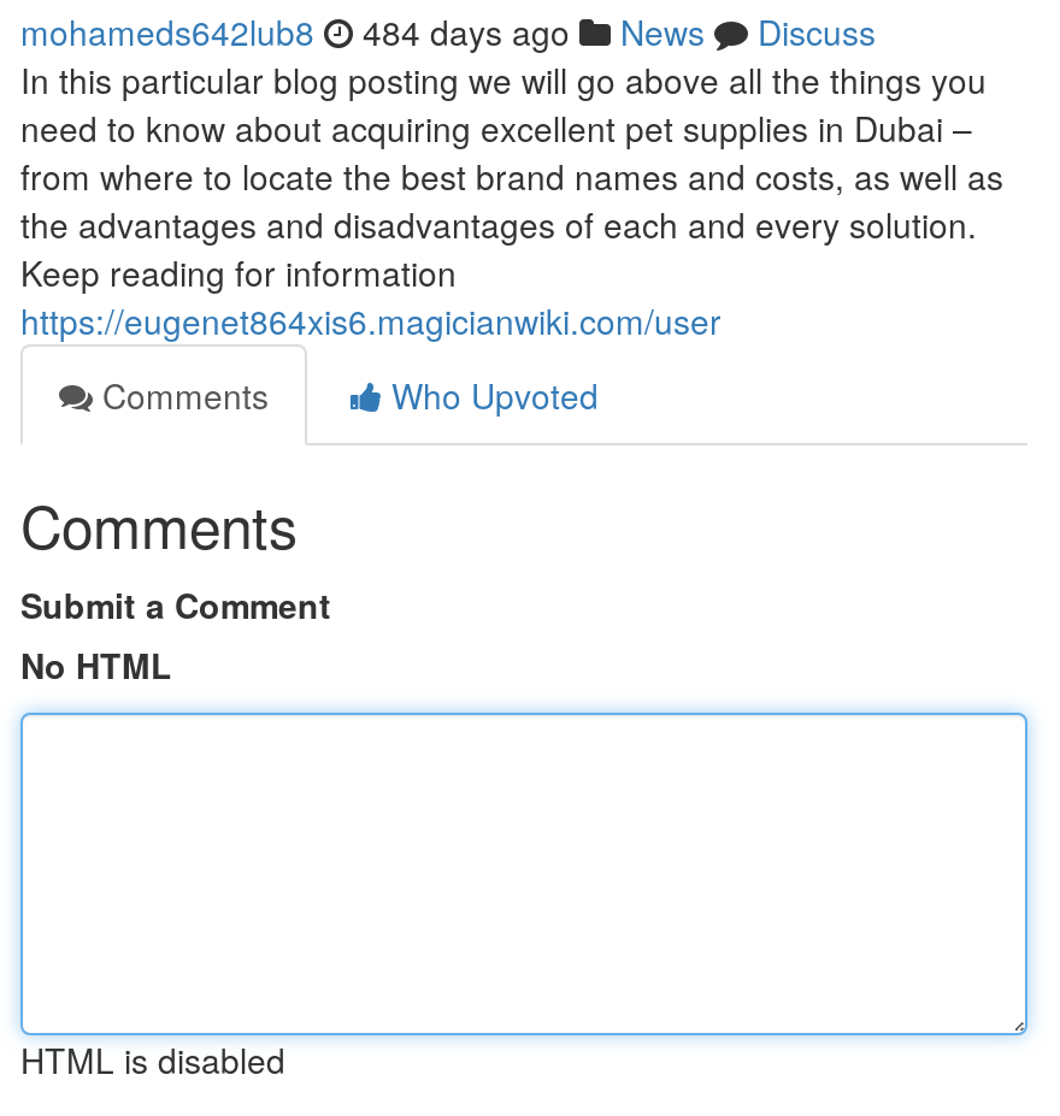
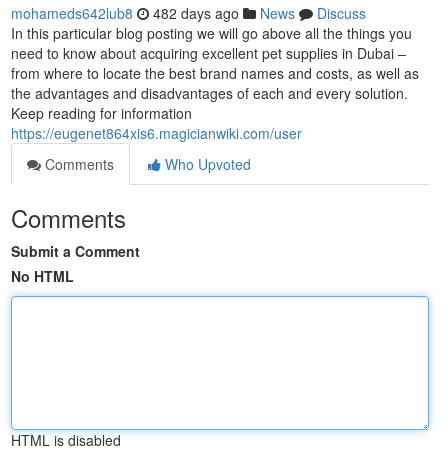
[20,7,876,55] mohameds642lub8 484 days ago News Discuss -> [11,3,366,23] mohameds642lub8 482 days ago News Discuss

